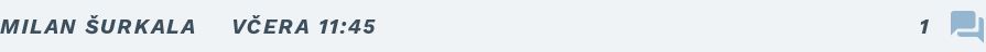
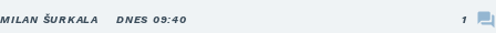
[0,14,375,38] MILAN ŠURKALA VČERA 11:45 -> [0,13,187,25] MILAN ŠURKALA DNES 09:40

